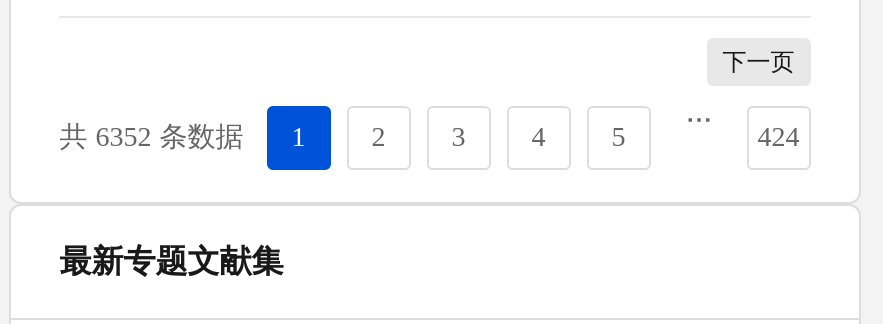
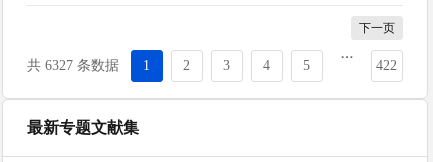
[59,122,306,152] 共 6352 条数据 1 -> [27,58,150,73] 共 6327 条数据 1
[758,122,800,152] 424 -> [376,58,397,73] 422

